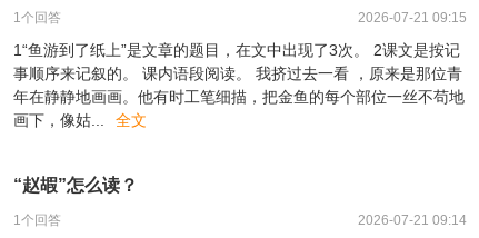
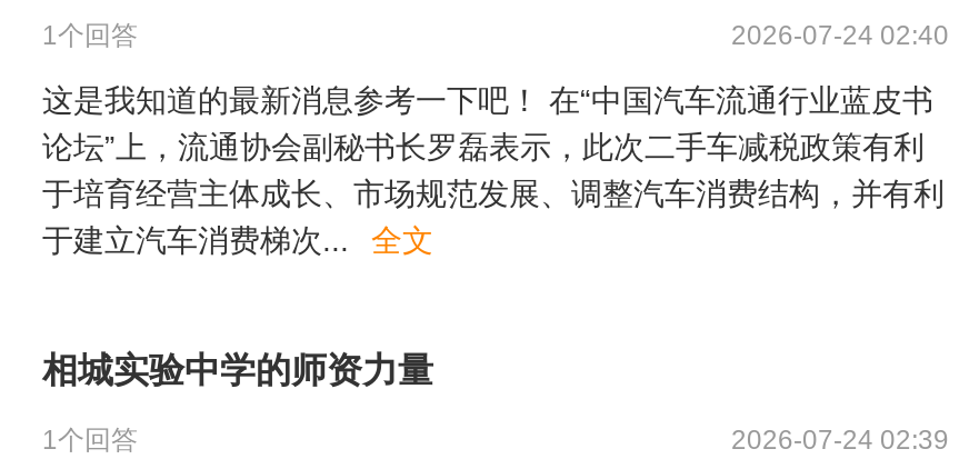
[358,10,467,26] 2026-07-21 09:15 -> [731,20,949,51] 2026-07-24 02:40
[13,41,465,129] 1“鱼游到了纸上”是文章的题目，在文中出现了3次。 2课文是按记 | 事顺序来记叙的。 课内语段阅读。 我挤过去一看 ，原来是那位青 | 年在静静地画画。他有时工笔细描，把金鱼的每个部位一丝不苟地 | 画下，像姑... -> [42,82,945,258] 这是我知道的最新消息参考一下吧！ 在“中国汽车流通行业蓝皮书 | 论坛”上，流通协会副秘书长罗磊表示，此次二手车减税政策有利 | 于培育经营主体成长、市场规范发展、调整汽车消费结构，并有利 | 于建立汽车消费梯次...
[13,176,138,195] “赵嘏”怎么读？ -> [42,351,433,389] 相城实验中学的师资力量
[358,212,467,228] 2026-07-21 09:14 -> [731,425,949,456] 2026-07-24 02:39

